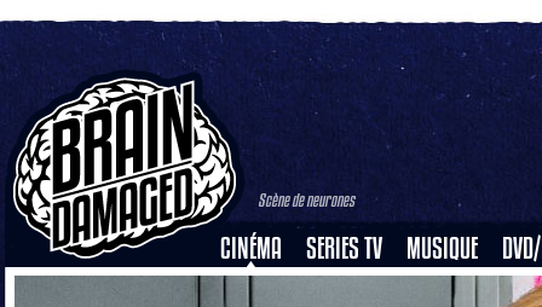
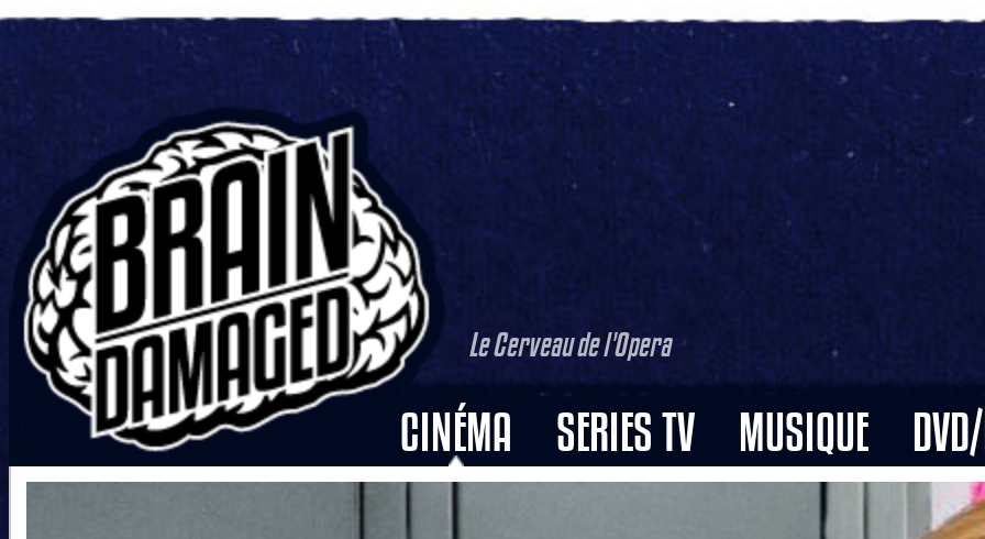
[258,190,354,210] Scène de neurones -> [468,326,671,363] Le Cerveau de l'Opera

